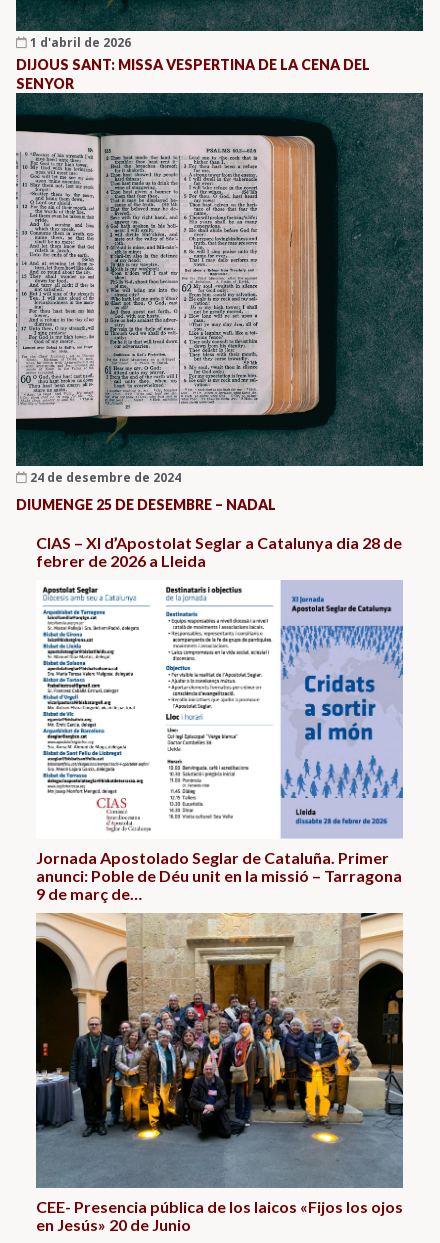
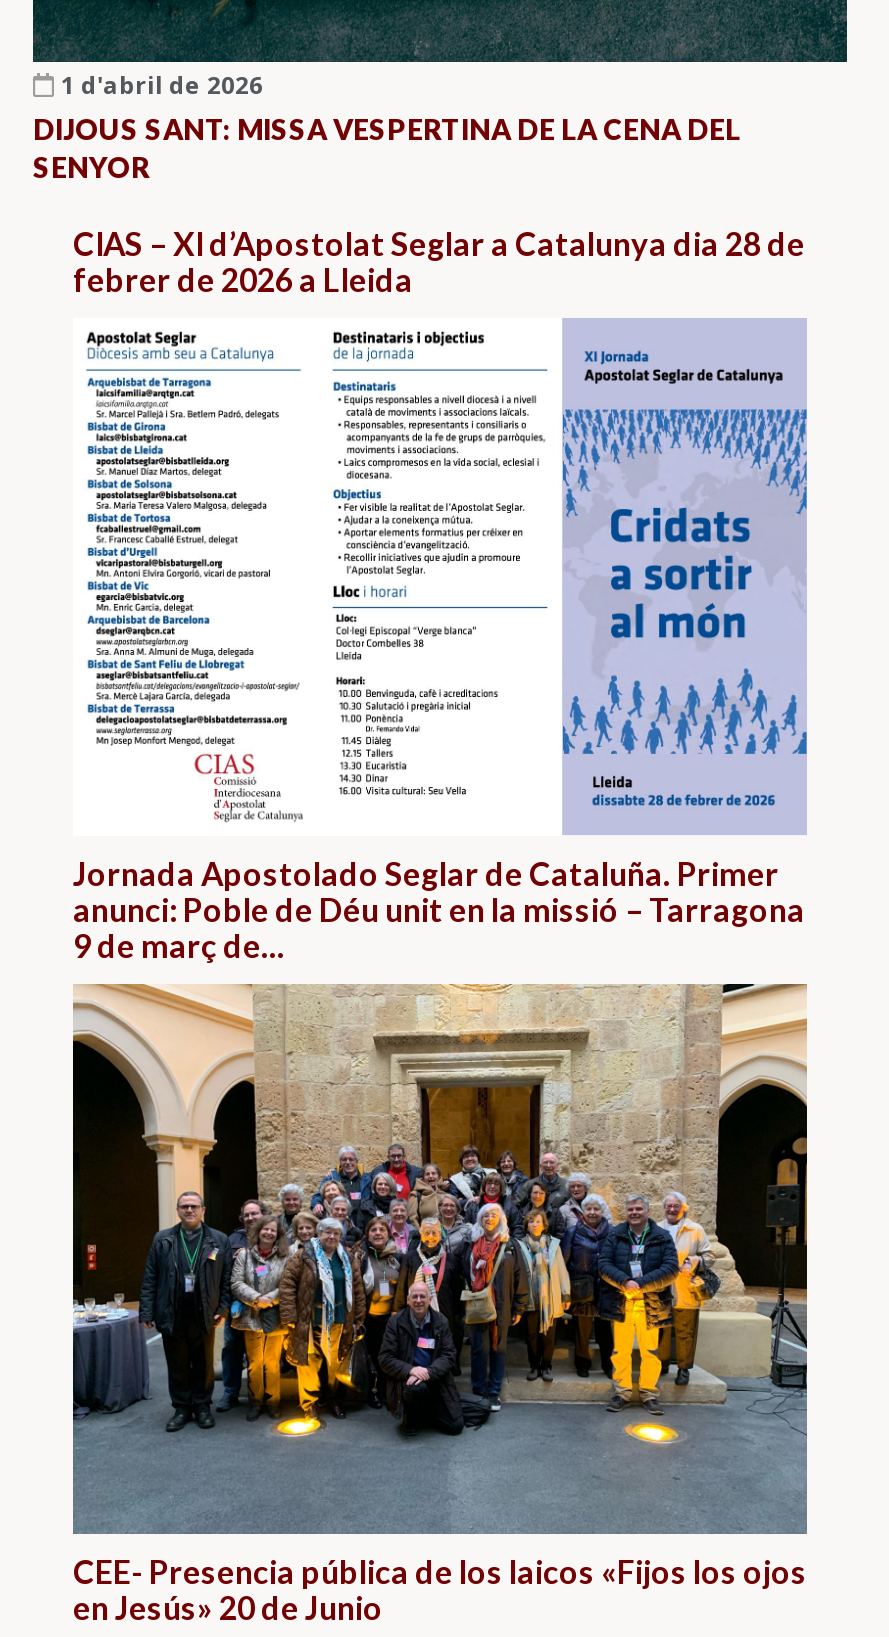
[15,92,424,512] [image] | 24 de desembre de 2024 | DIUMENGE 25 DE DESEMBRE – NADAL -> none

